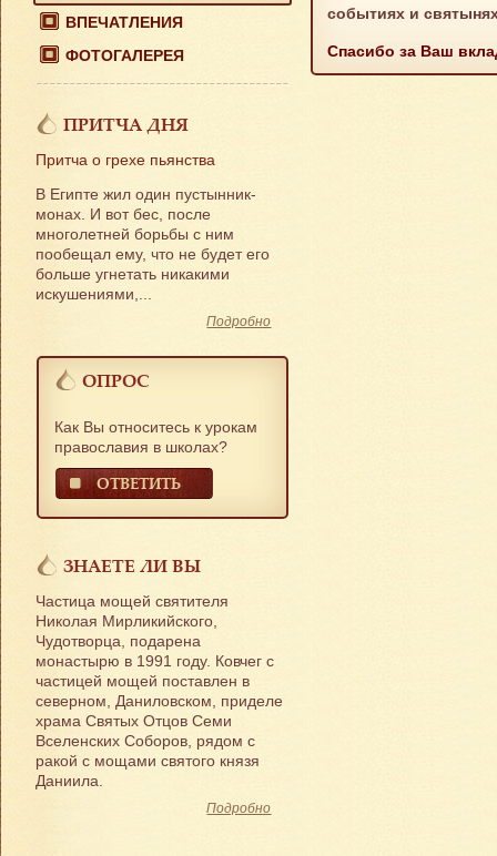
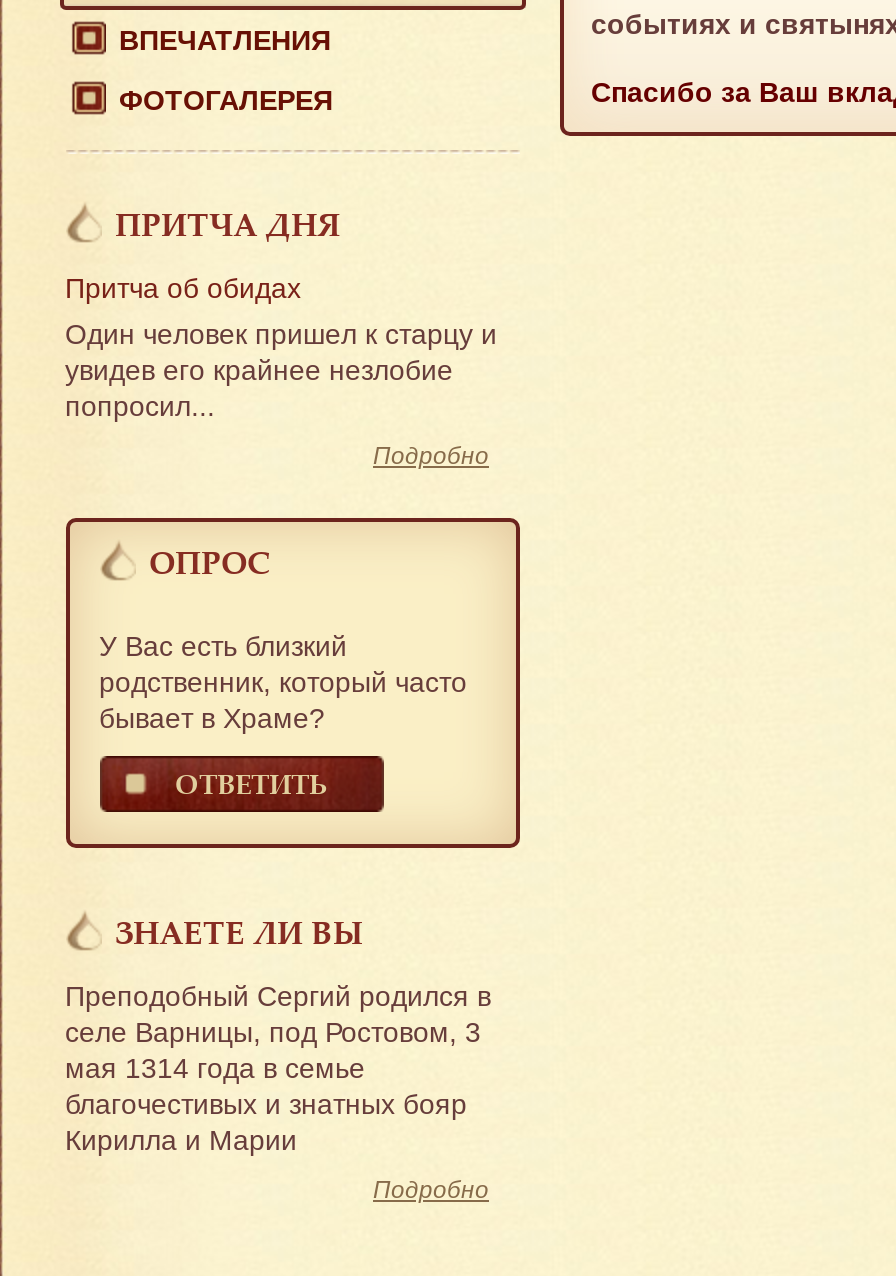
[36,151,270,303] Притча о грехе пьянства | В Египте жил один пустынник- | монах. И вот бес, после | многолетней борьбы с ним | пообещал ему, что не будет его | больше угнетать никакими | искушениями,... -> [65,272,497,422] Притча об обидах | Один человек пришел к старцу и | увидев его крайнее незлобие | попросил...
[55,418,258,456] Как Вы относитесь к урокам | православия в школах? -> [99,630,467,734] У Вас есть близкий | родственник, который часто | бывает в Храме?
[36,592,283,789] Частица мощей святителя | Николая Мирликийского, | Чудотворца, подарена | монастырю в 1991 году. Ковчег с | частицей мощей поставлен в | северном, Даниловском, приделе | храма Святых Отцов Семи | Вселенских Соборов, рядом с | ракой с мощами святого князя | Даниила. -> [65,980,491,1156] Преподобный Сергий родился в | селе Варницы, под Ростовом, 3 | мая 1314 года в семье | благочестивых и знатных бояр | Кирилла и Марии

